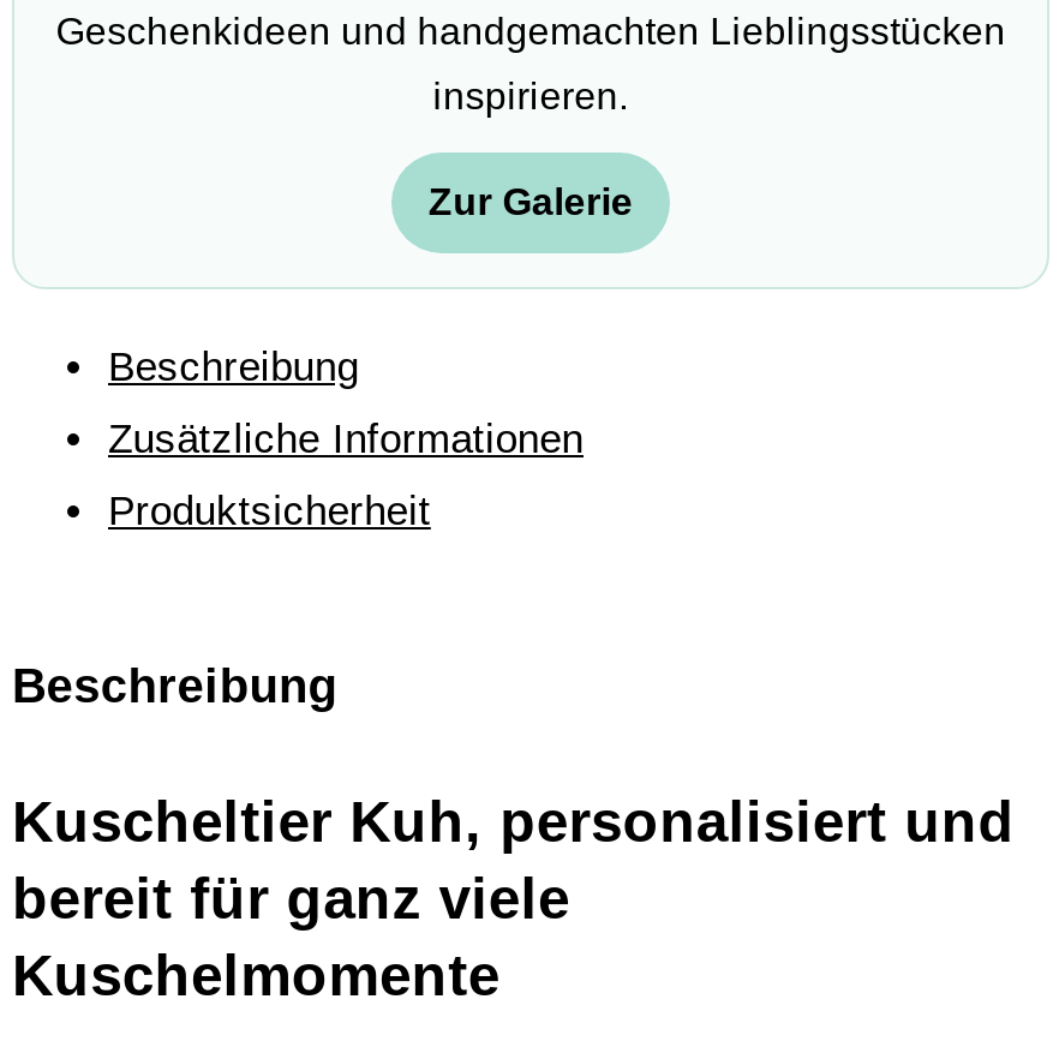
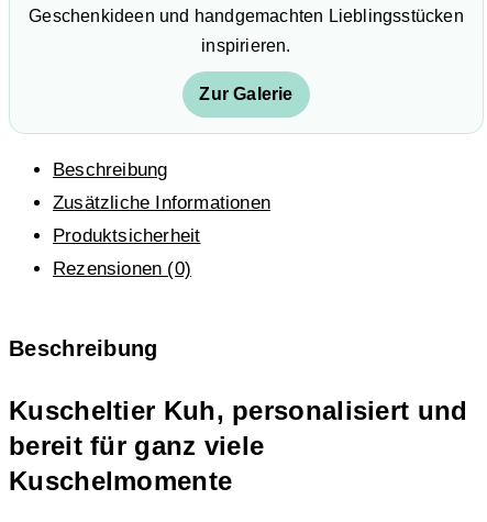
none -> [53,258,191,279] Rezensionen (0)

